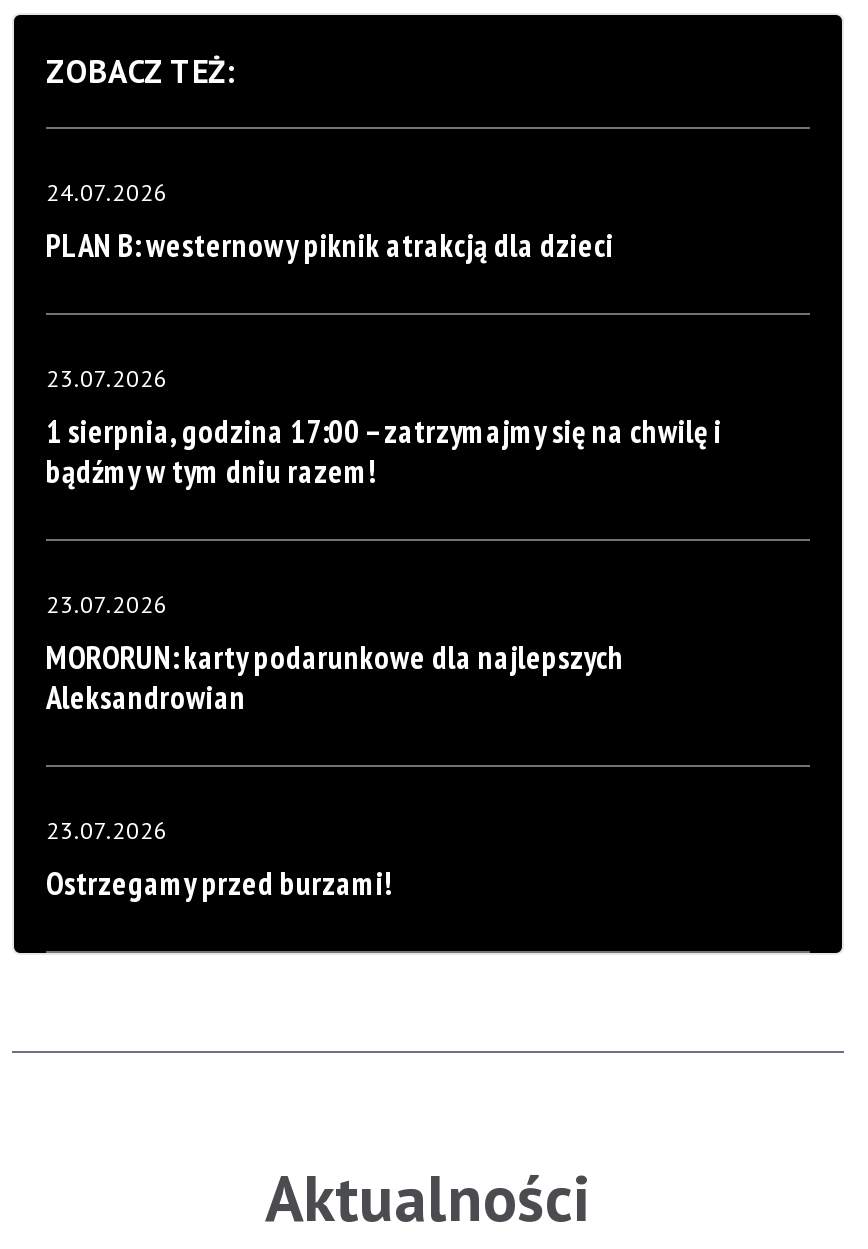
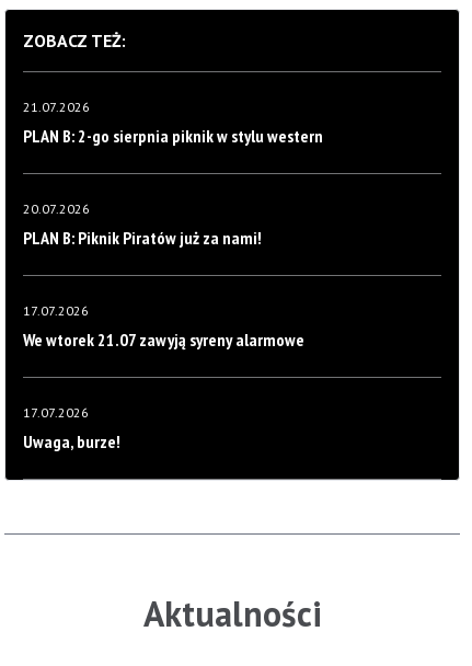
[46,177,614,265] 24.07.2026 | PLAN B: westernowy piknik atrakcją dla dzieci -> [23,99,323,147] 21.07.2026 | PLAN B: 2-go sierpnia piknik w stylu western
[46,363,722,491] 23.07.2026 | 1 sierpnia, godzina 17:00 – zatrzymajmy się na chwilę i | bądźmy w tym dniu razem! -> [23,201,262,249] 20.07.2026 | PLAN B: Piknik Piratów już za nami!
[46,589,624,717] 23.07.2026 | MORORUN: karty podarunkowe dla najlepszych | Aleksandrowian -> [23,303,304,351] 17.07.2026 | We wtorek 21.07 zawyją syreny alarmowe
[46,815,392,903] 23.07.2026 | Ostrzegamy przed burzami! -> [23,404,120,453] 17.07.2026 | Uwaga, burze!

